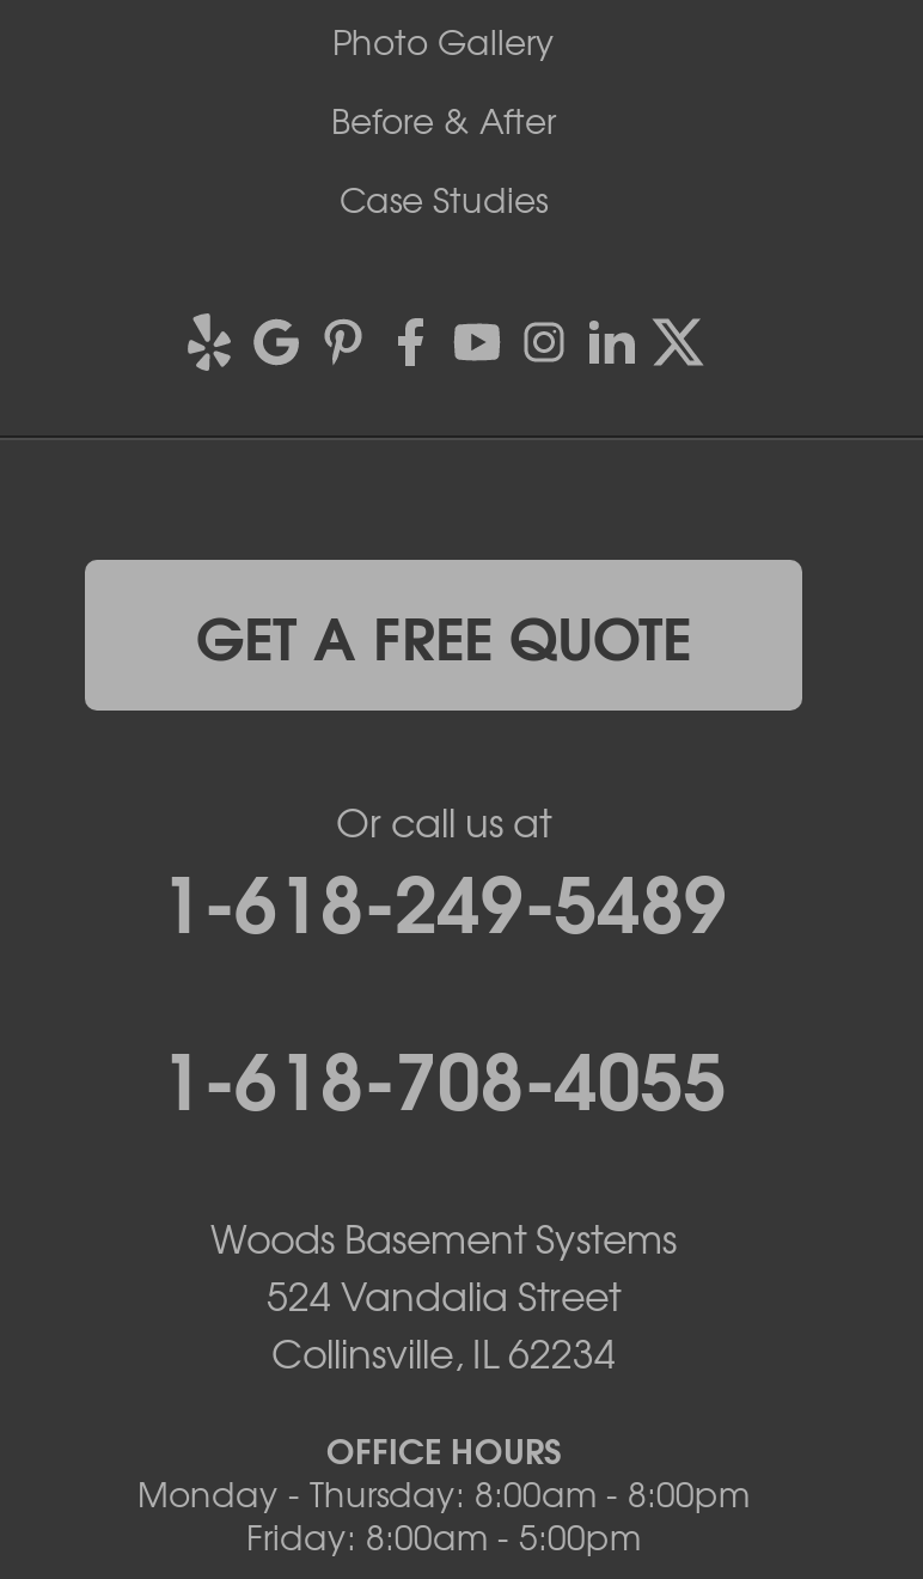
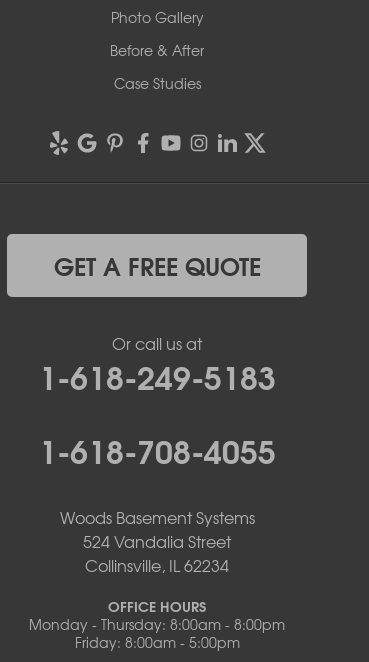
[160,837,727,957] 1-618-249-5489 -> [38,350,275,400] 1-618-249-5183

